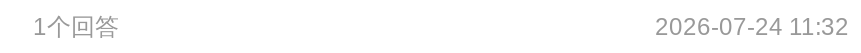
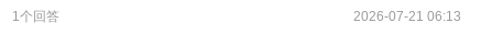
[655,13,849,41] 2026-07-24 11:32 -> [353,9,461,24] 2026-07-21 06:13

